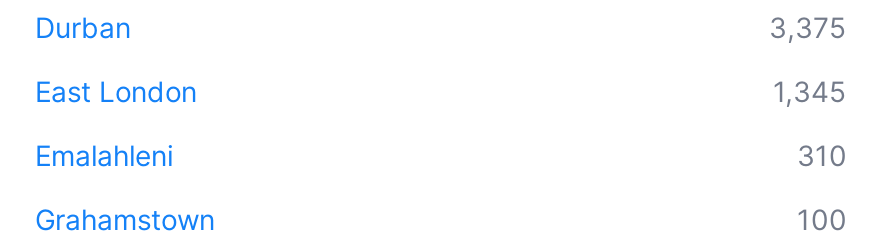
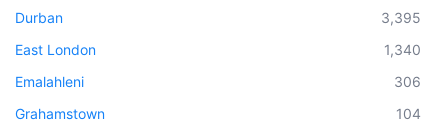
[769,10,847,44] 3,375 -> [381,9,421,26] 3,395
[773,74,847,108] 1,345 -> [384,41,421,58] 1,340
[797,138,847,172] 310 -> [394,73,421,90] 306
[797,202,847,236] 100 -> [396,105,421,122] 104

